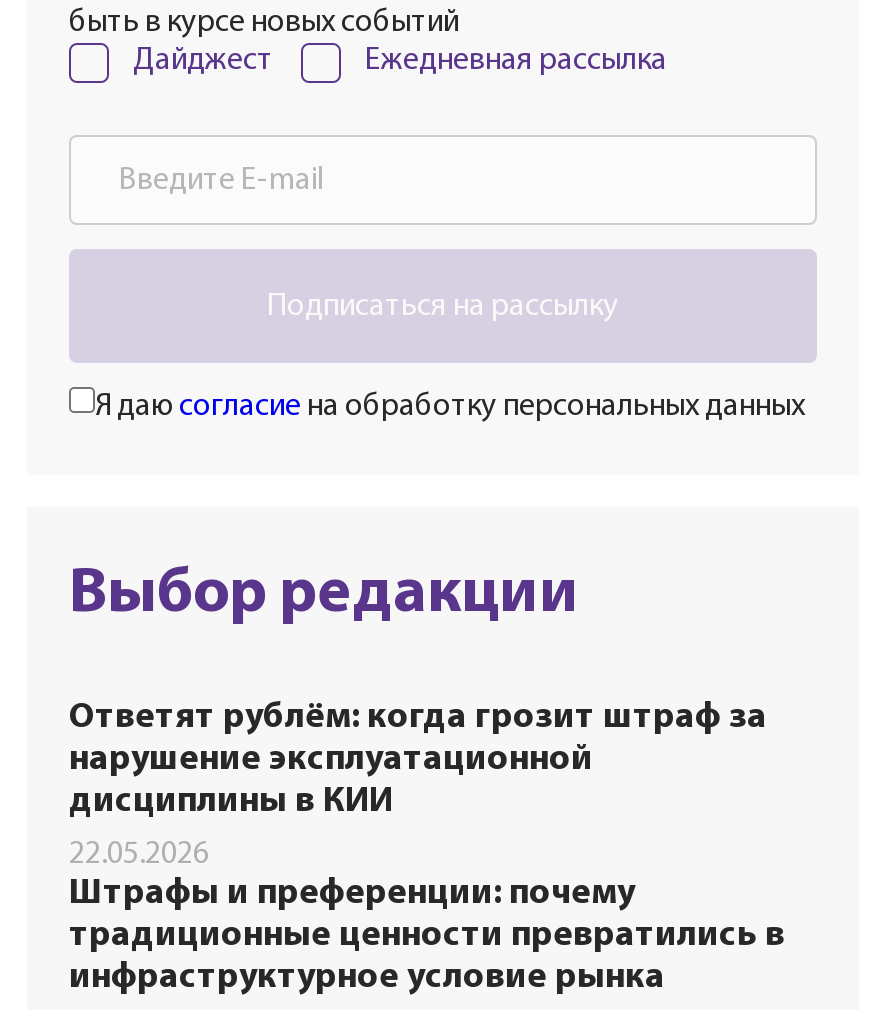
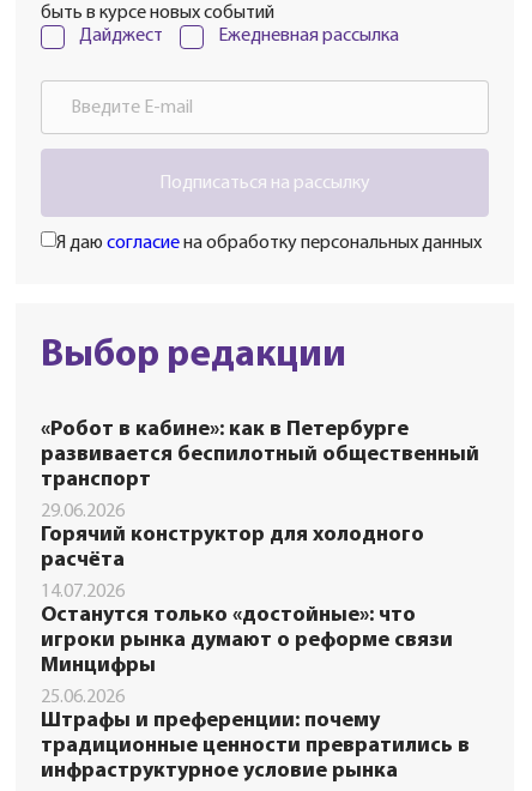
[69,698,767,870] Ответят рублём: когда грозит штраф за | нарушение эксплуатационной | дисциплины в КИИ | 22.05.2026 -> [41,418,479,707] «Робот в кабине»: как в Петербурге | развивается беспилотный общественный | транспорт | 29.06.2026 | Горячий конструктор для холодного | расчёта | 14.07.2026 | Останутся только «достойные»: что | игроки рынка думают о реформе связи | Минцифры | 25.06.2026

